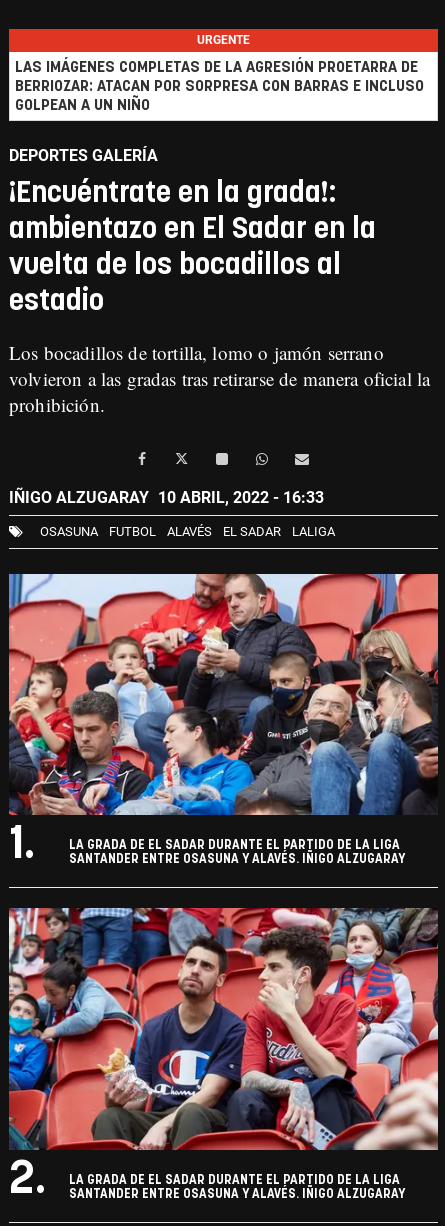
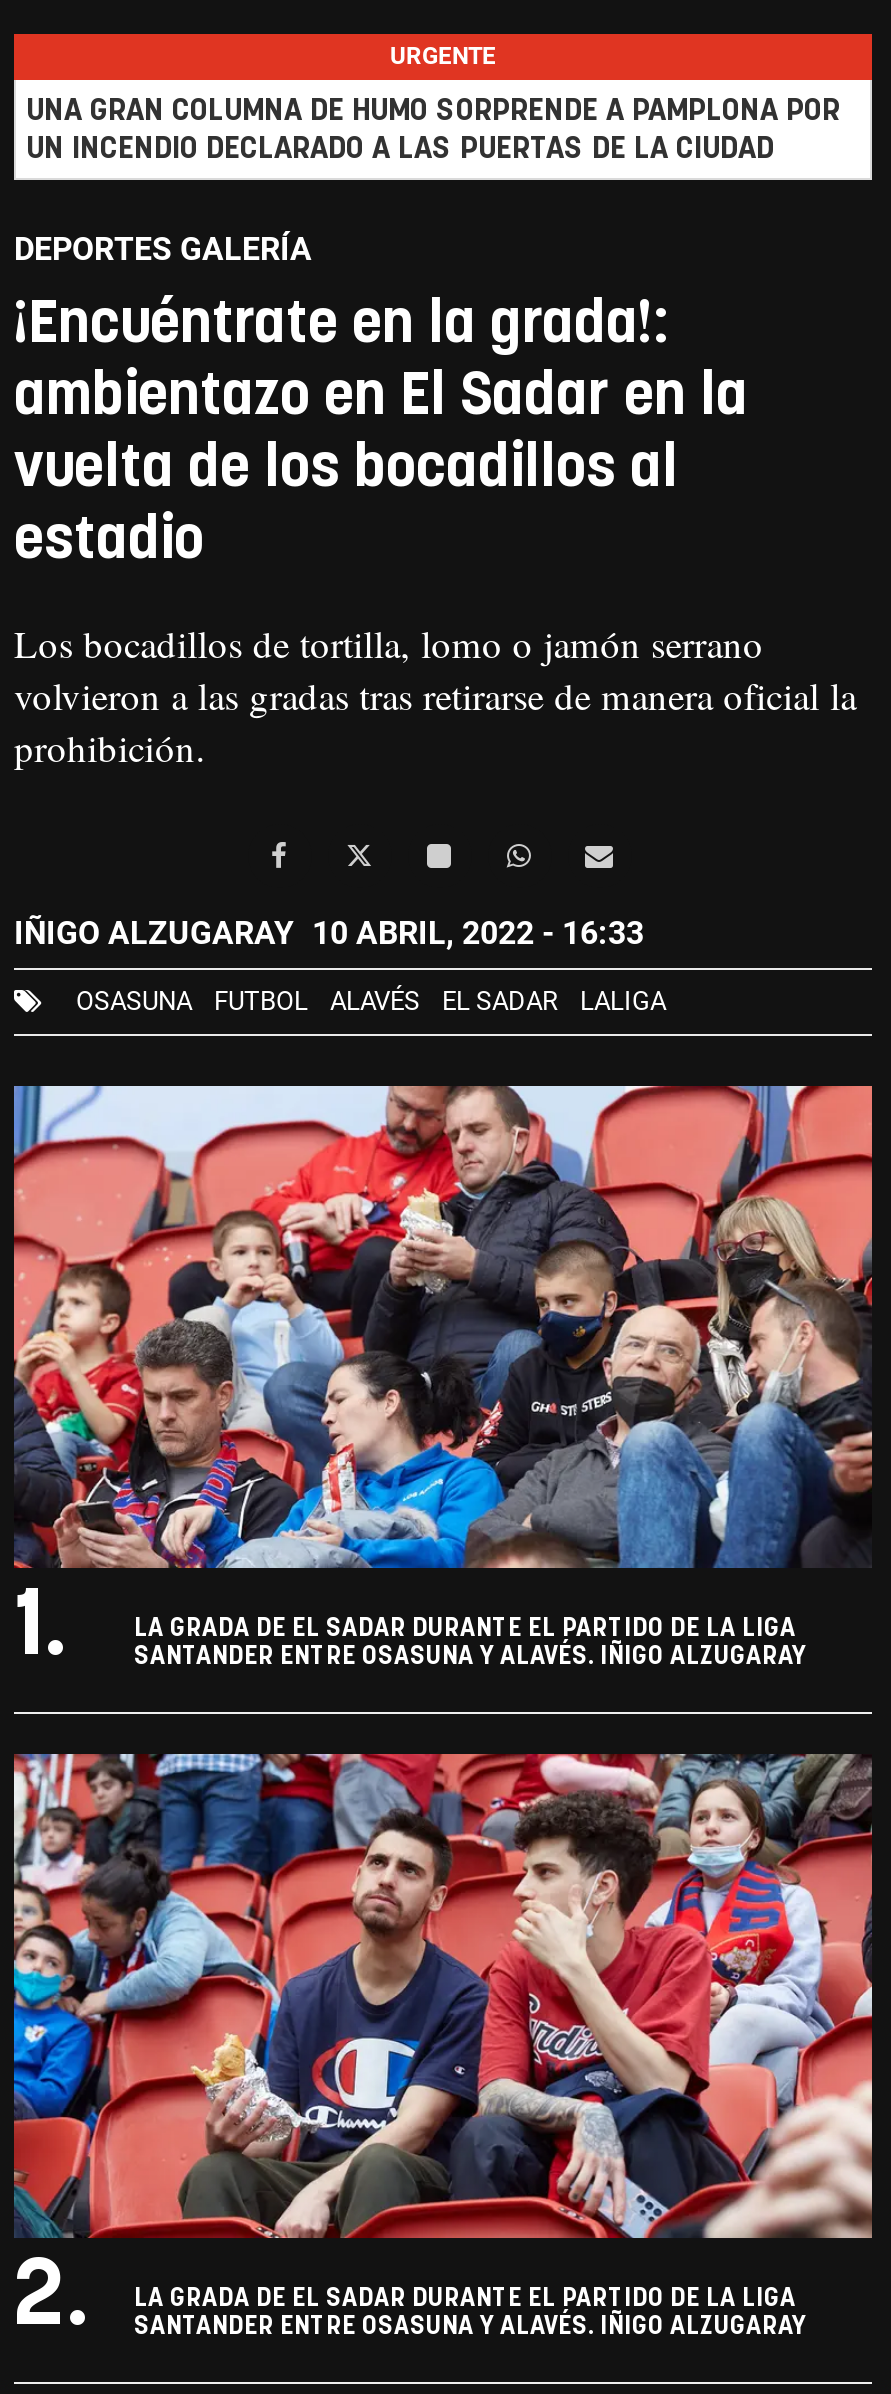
[15,60,424,113] LAS IMÁGENES COMPLETAS DE LA AGRESIÓN PROETARRA DE | BERRIOZAR: ATACAN POR SORPRESA CON BARRAS E INCLUSO | GOLPEAN A UN NIÑO -> [26,96,840,164] UNA GRAN COLUMNA DE HUMO SORPRENDE A PAMPLONA POR | UN INCENDIO DECLARADO A LAS PUERTAS DE LA CIUDAD

